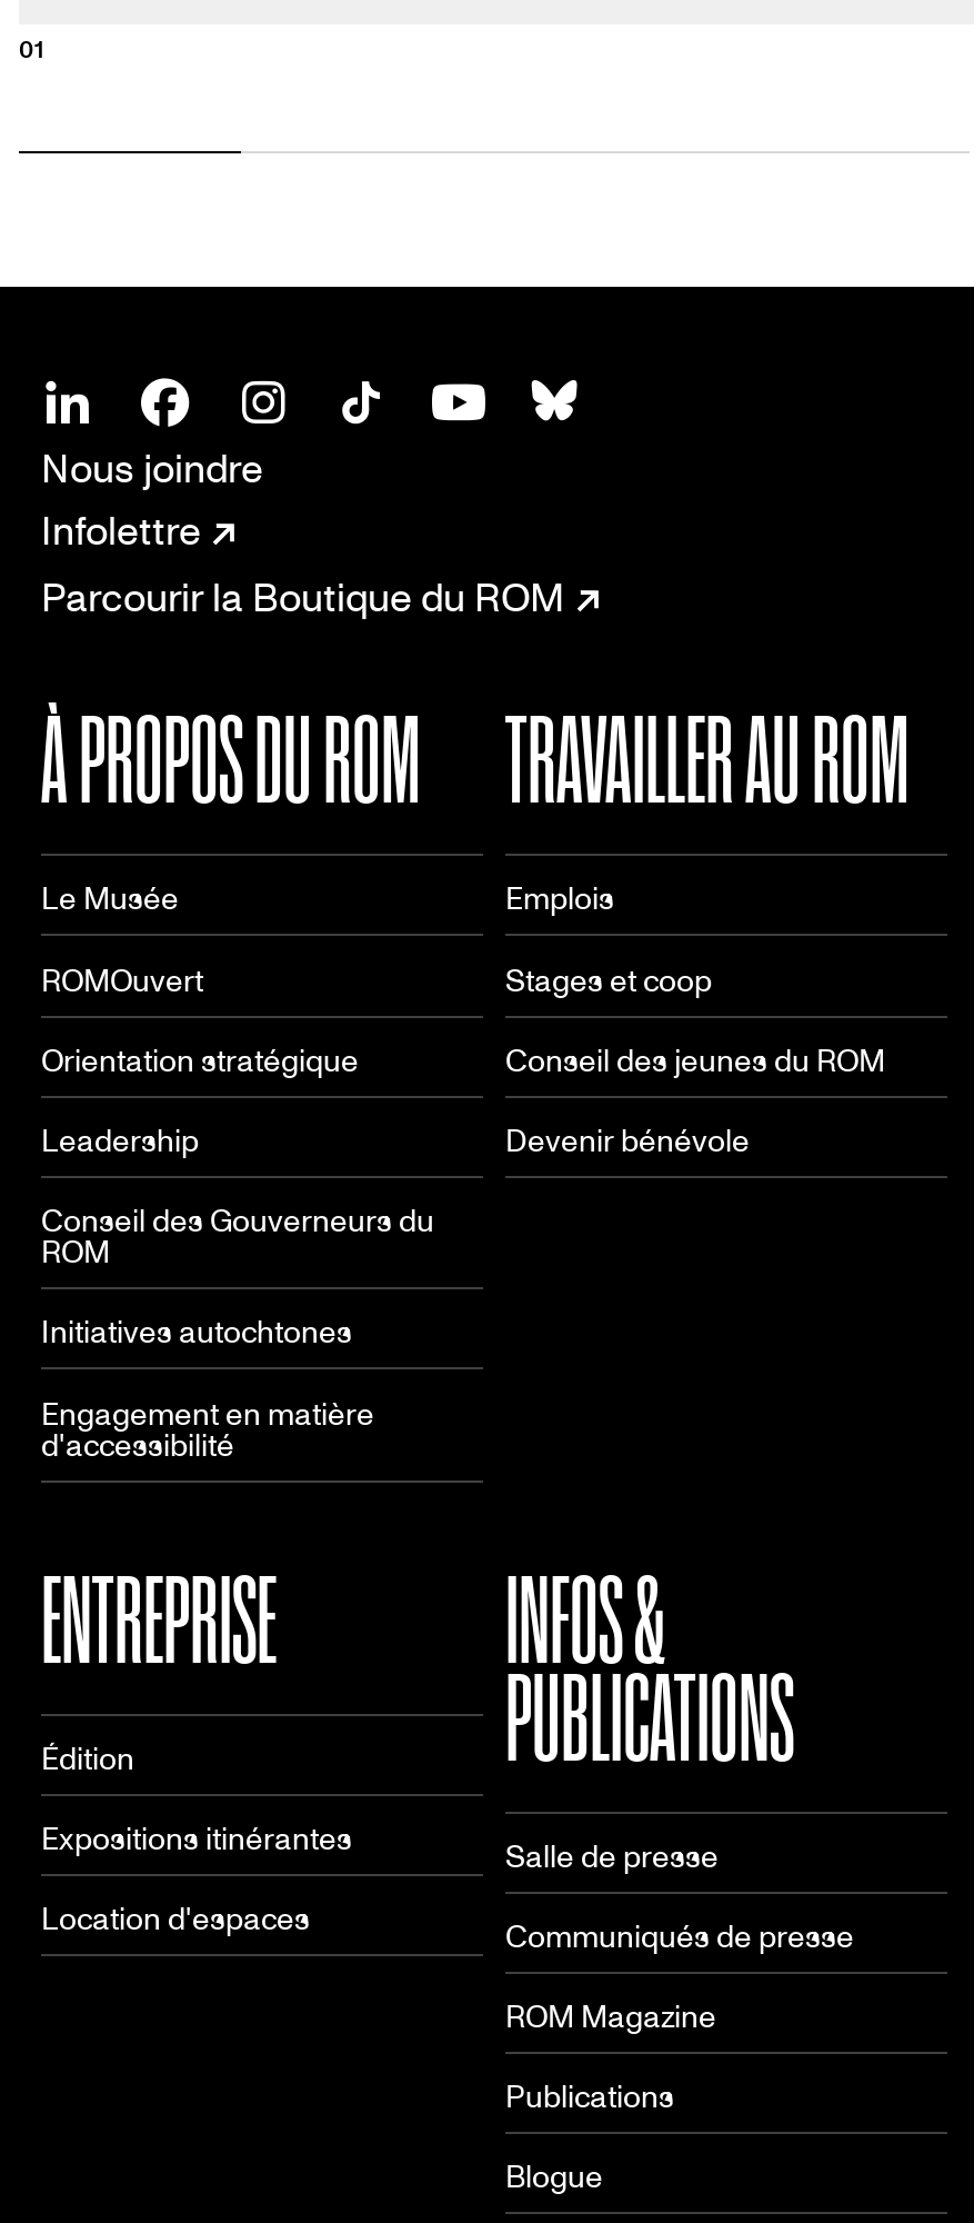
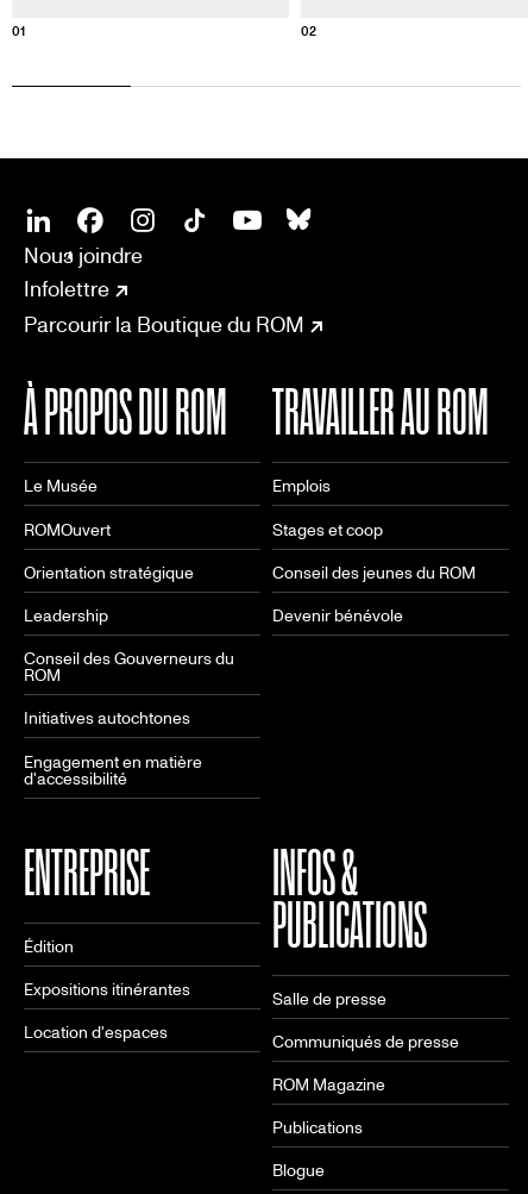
none -> [301,24,316,40] 02

